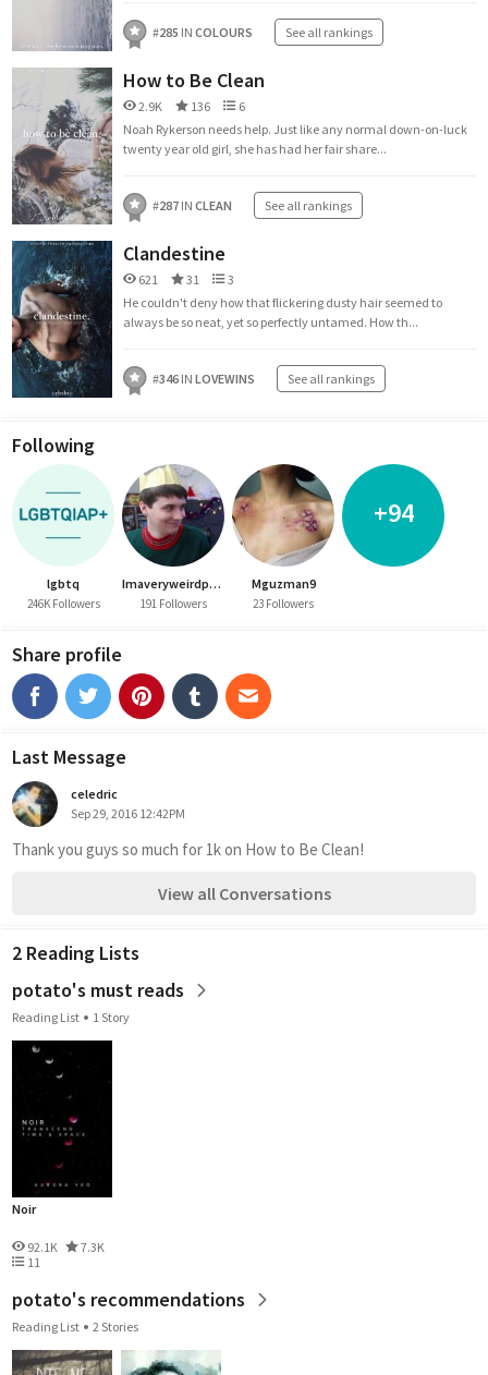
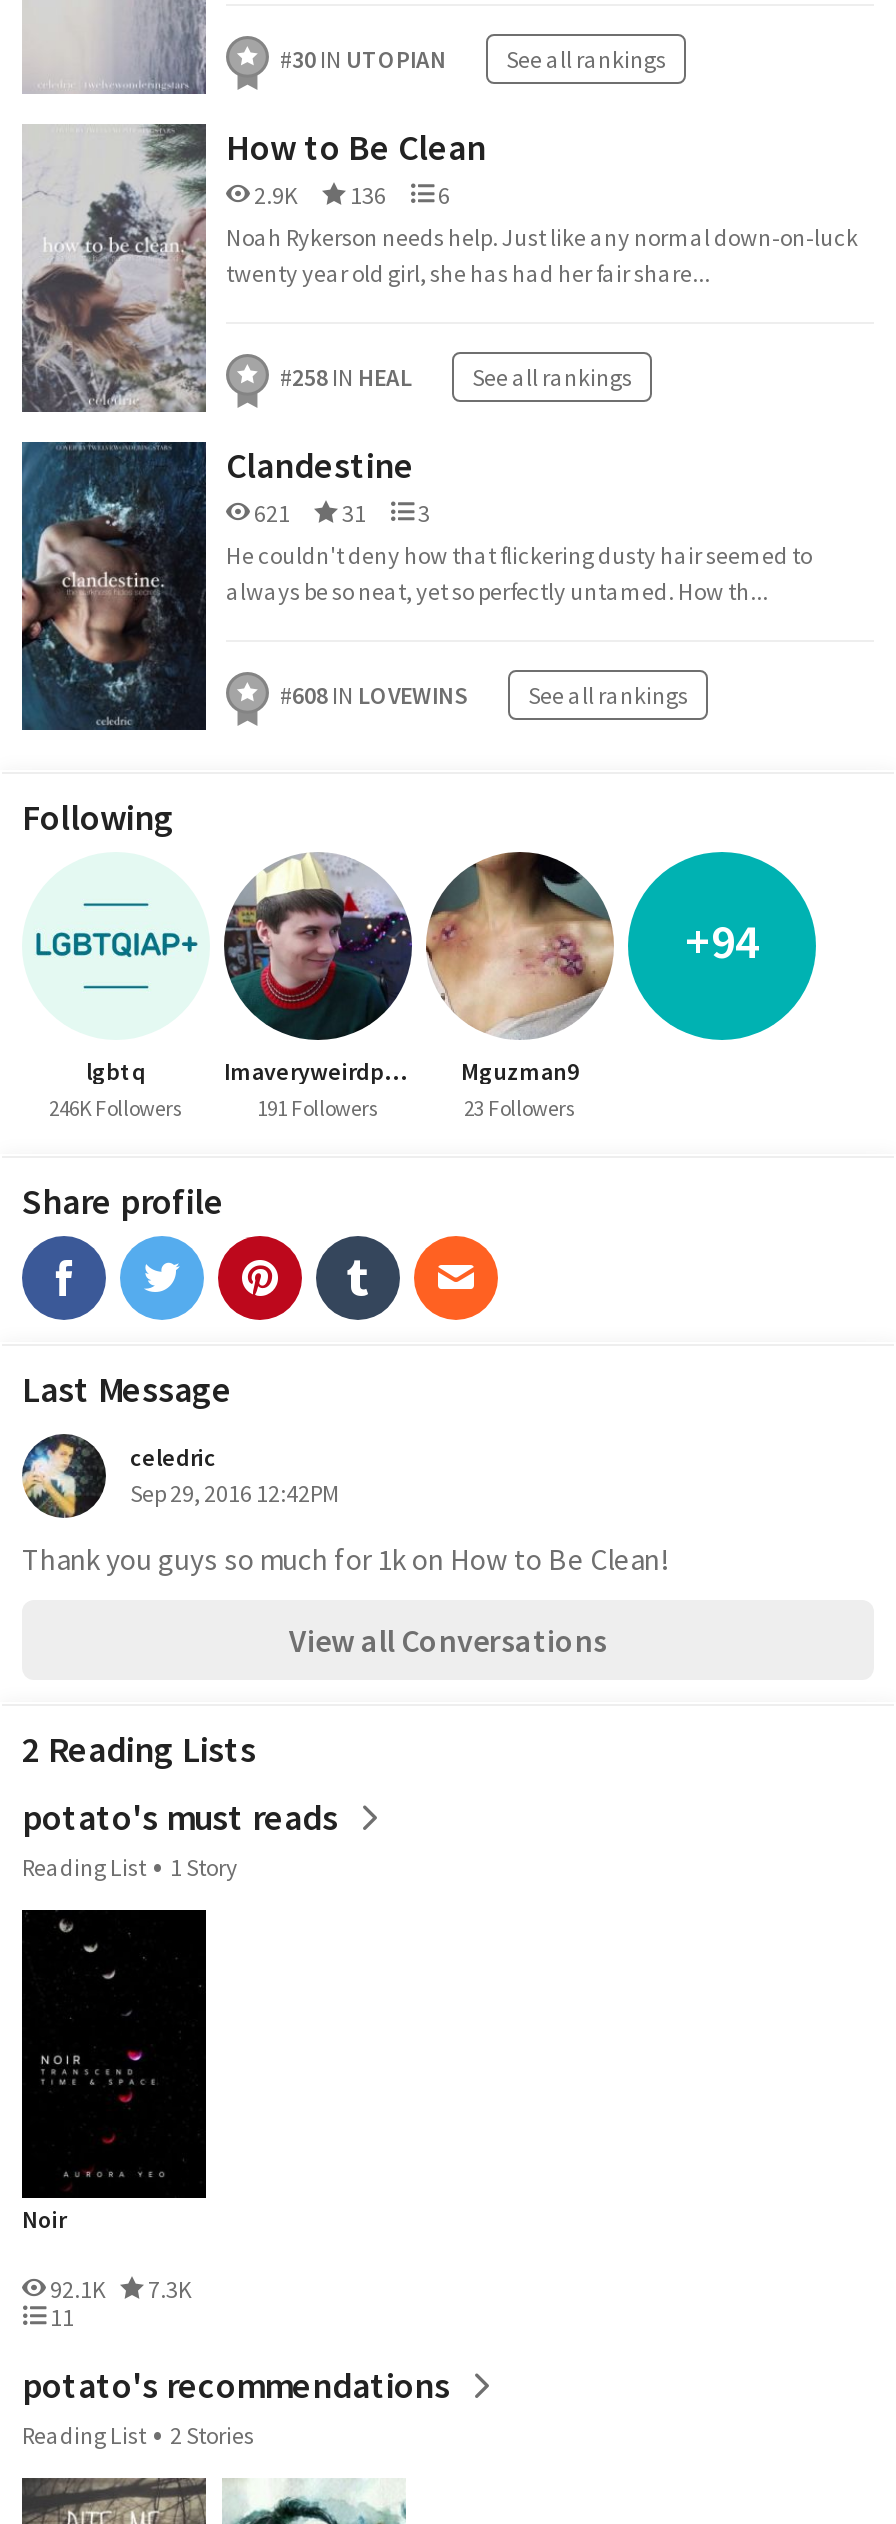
[152,24,373,40] #285 IN COLOURS See all rankings -> [280,44,666,74] #30 IN UTOPIAN See all rankings
[152,197,352,214] #287 IN CLEAN See all rankings -> [280,362,632,392] #258 IN HEAL See all rankings
[152,370,375,387] #346 IN LOVEWINS See all rankings -> [280,680,688,710] #608 IN LOVEWINS See all rankings

